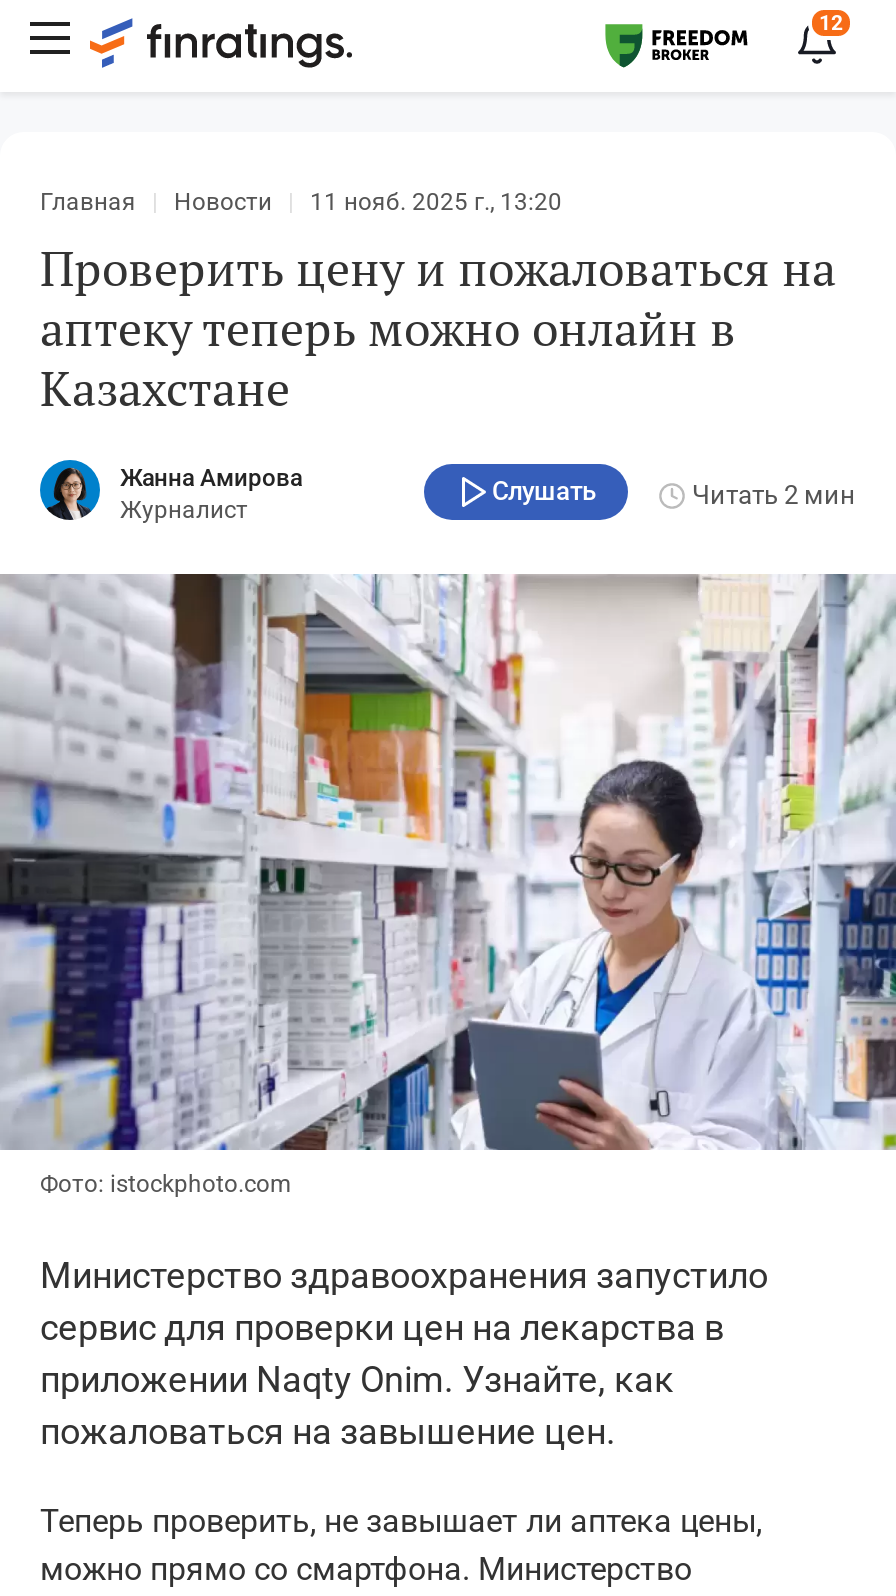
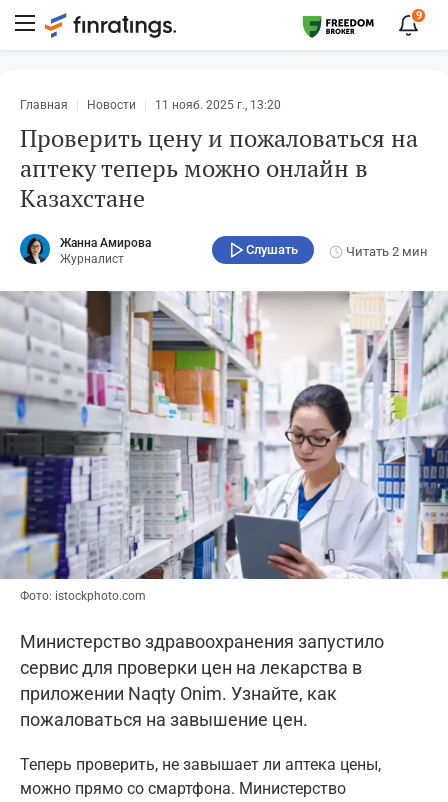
[819,9,843,35] 12 -> [415,8,421,21] 9

